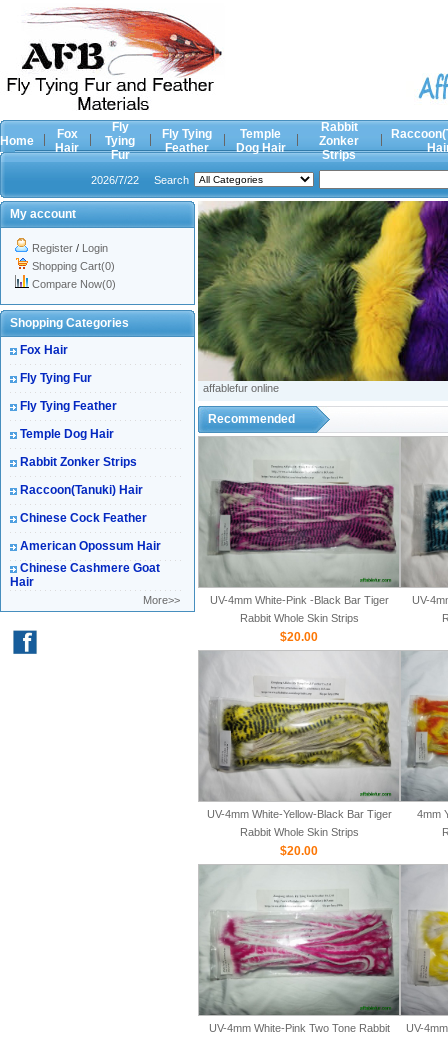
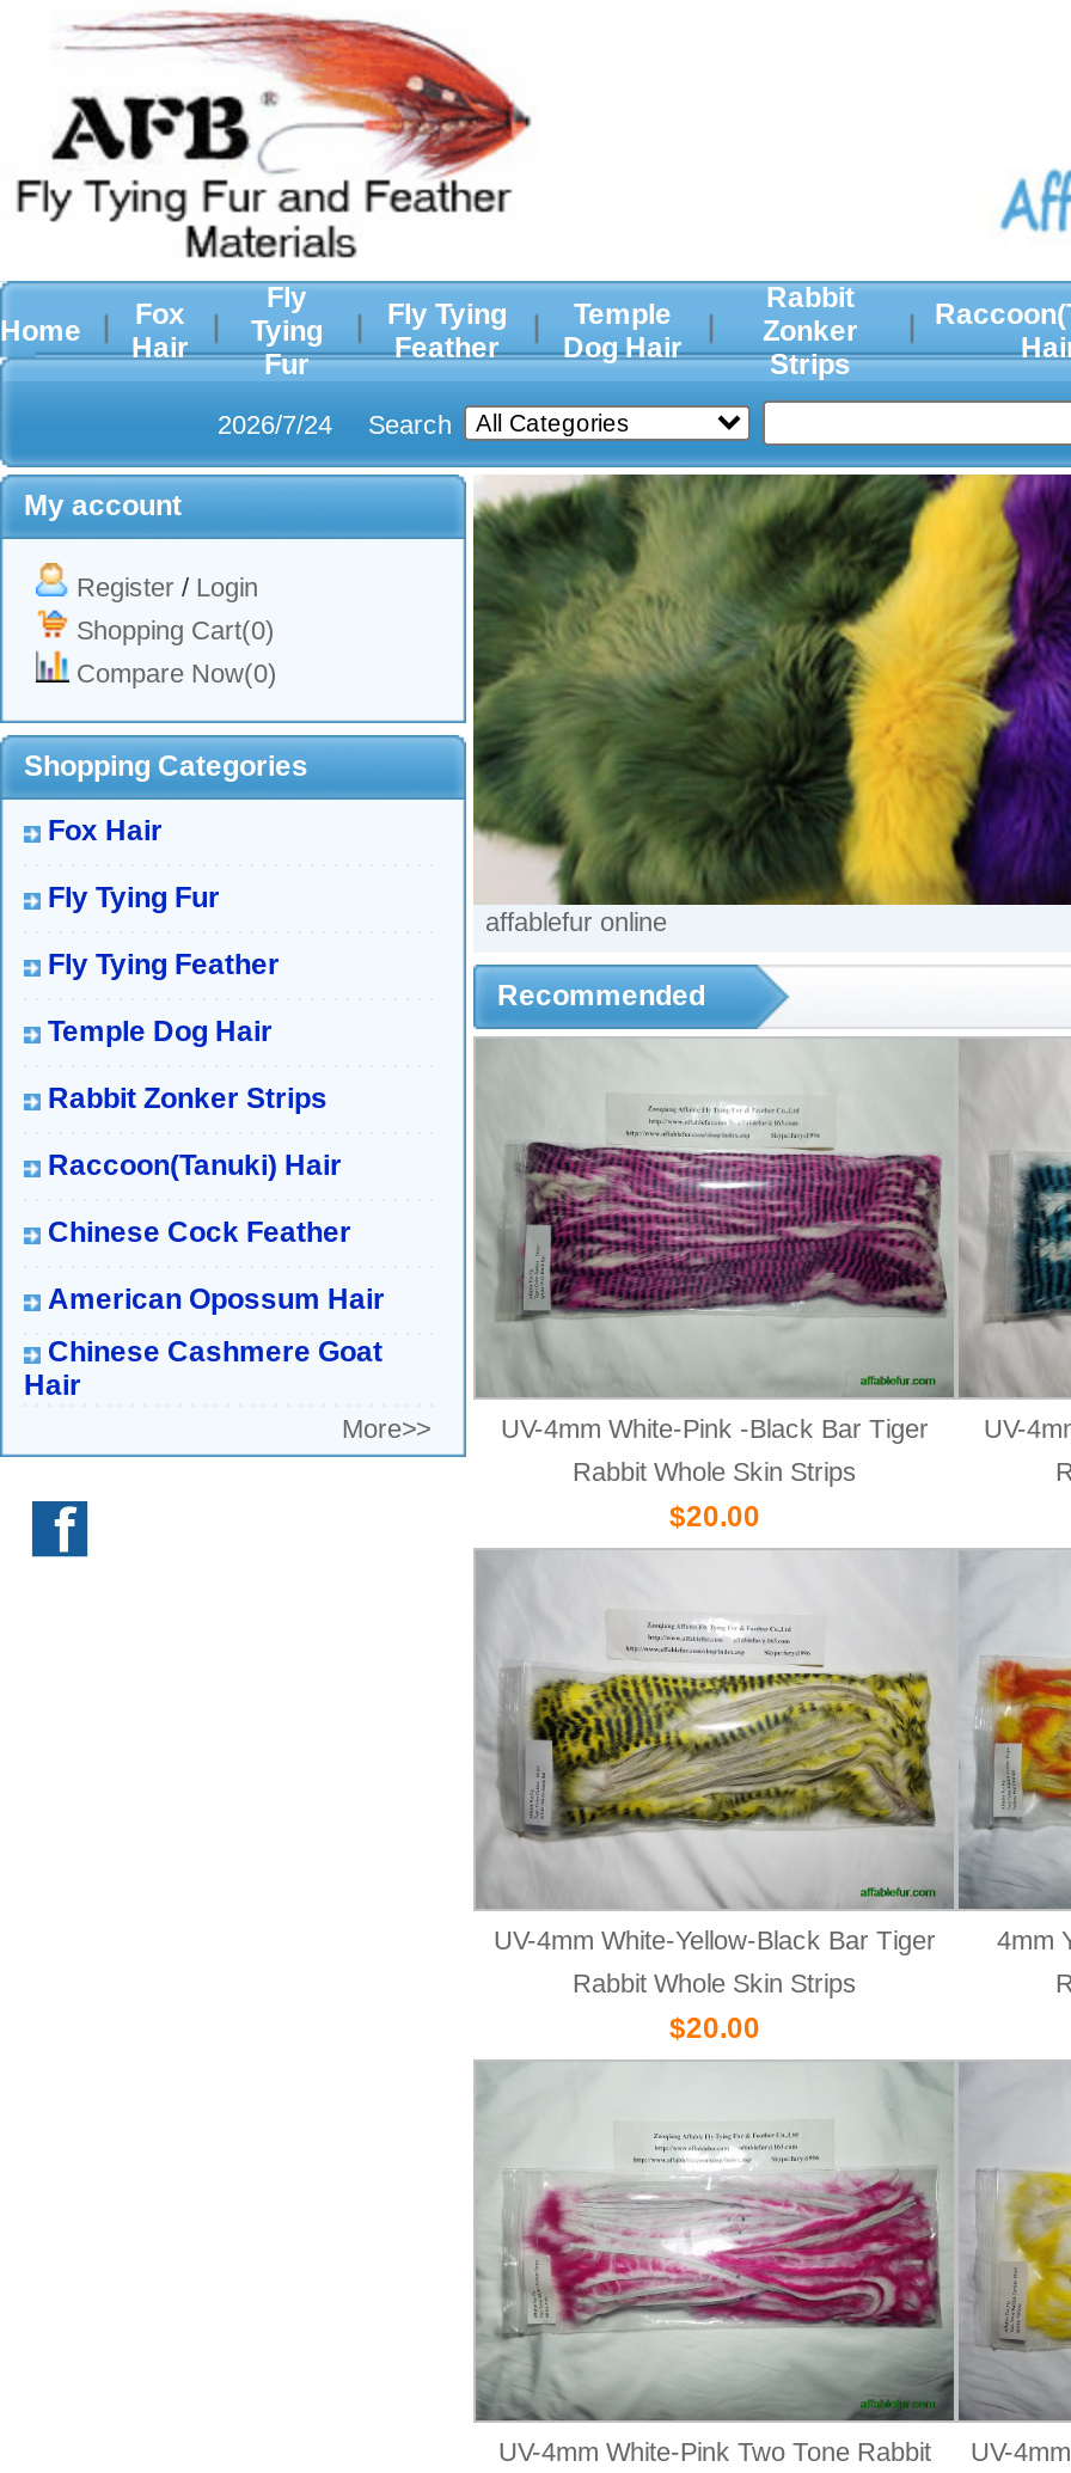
[91,174,189,186] 2026/7/22 Search -> [218,410,452,439] 2026/7/24 Search

